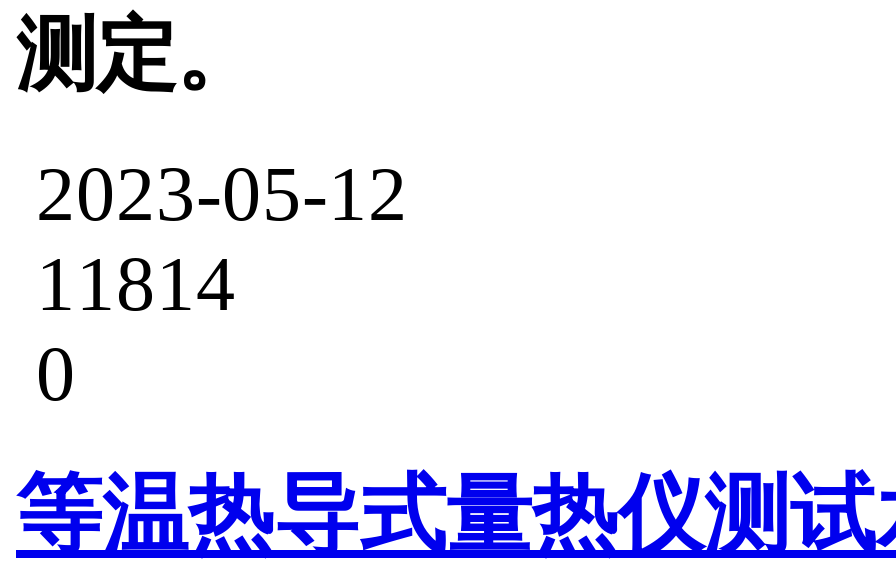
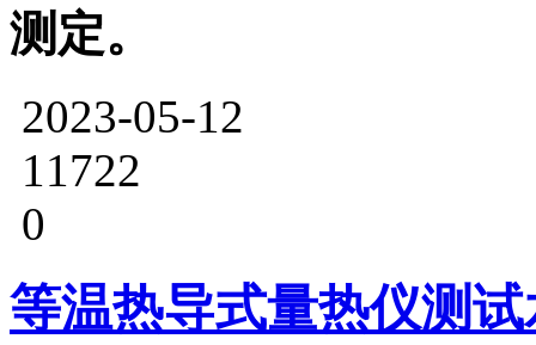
[16,239,236,325] 11814 -> [10,144,141,195] 11722

